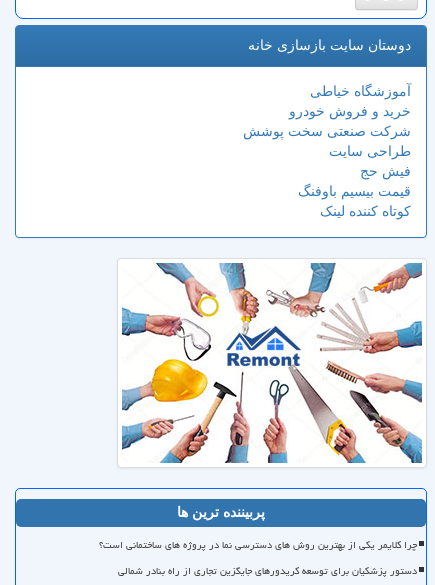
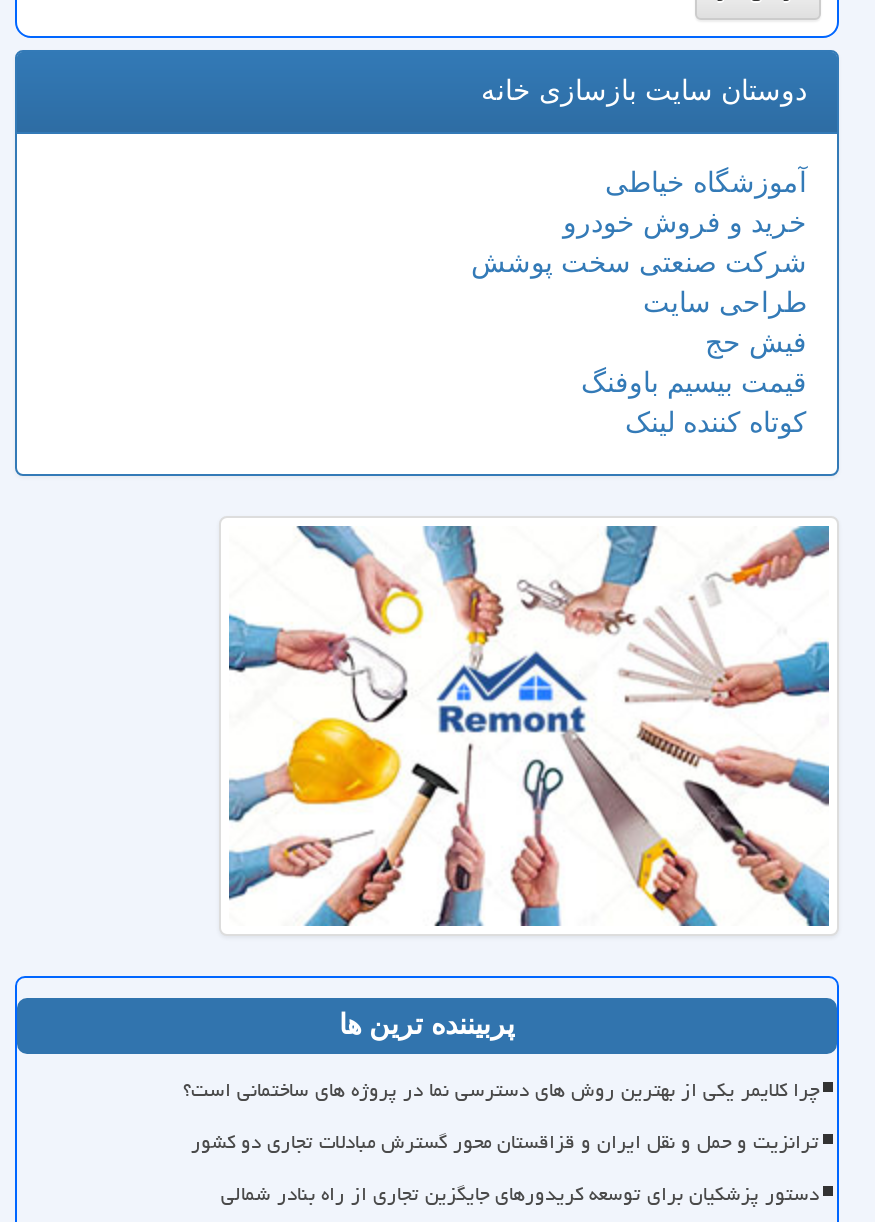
none -> [191,1123,819,1163] ترانزیت و حمل و نقل ایران و قزاقستان محور گسترش مبادلات تجاری دو کشور

